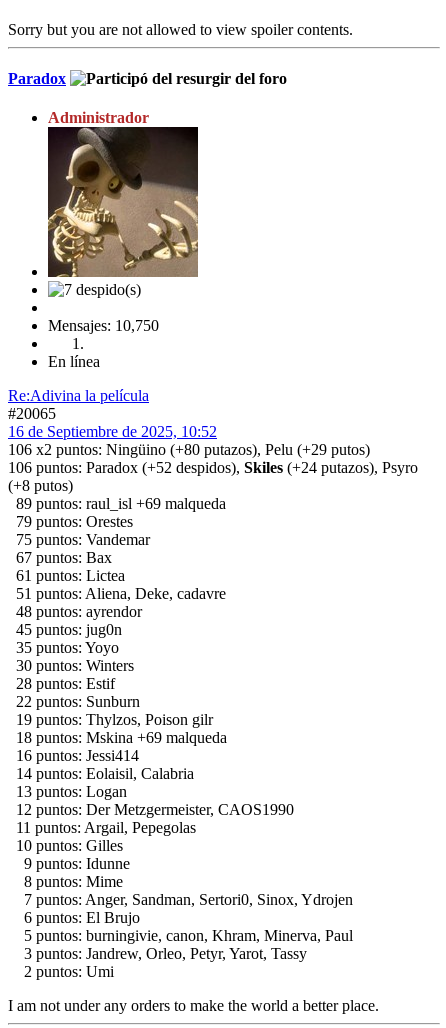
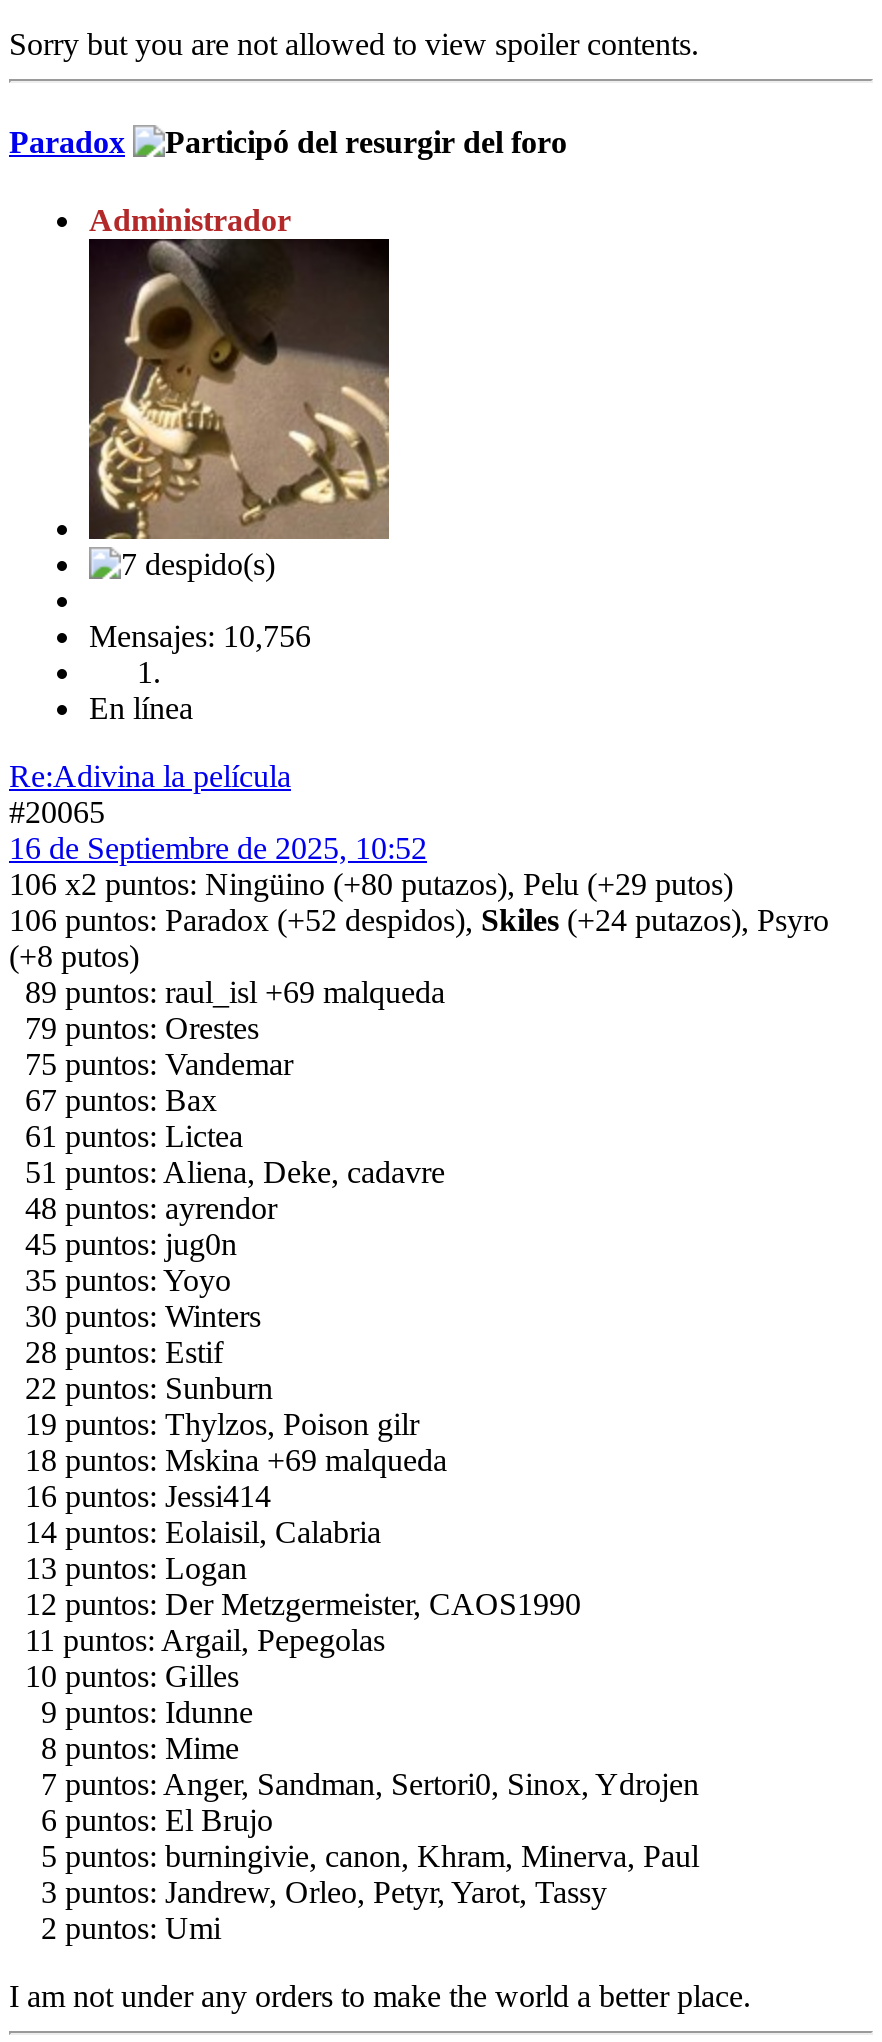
[48,317,159,334] Mensajes: 10,750 -> [89,620,311,654] Mensajes: 10,756

